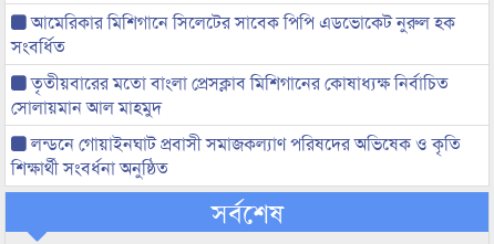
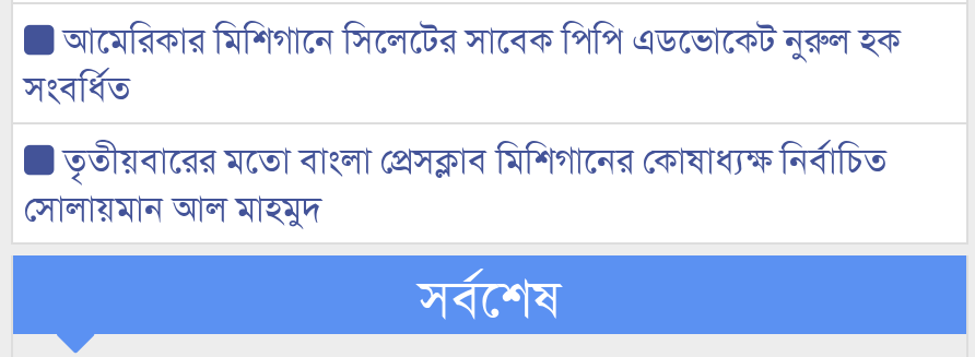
[11,130,461,180] লন্ডনে গোয়াইনঘাট প্রবাসী সমাজকল্যাণ পরিষদের অভিষেক ও কৃতি | শিক্ষার্থী সংবর্ধনা অনুষ্ঠিত -> none

